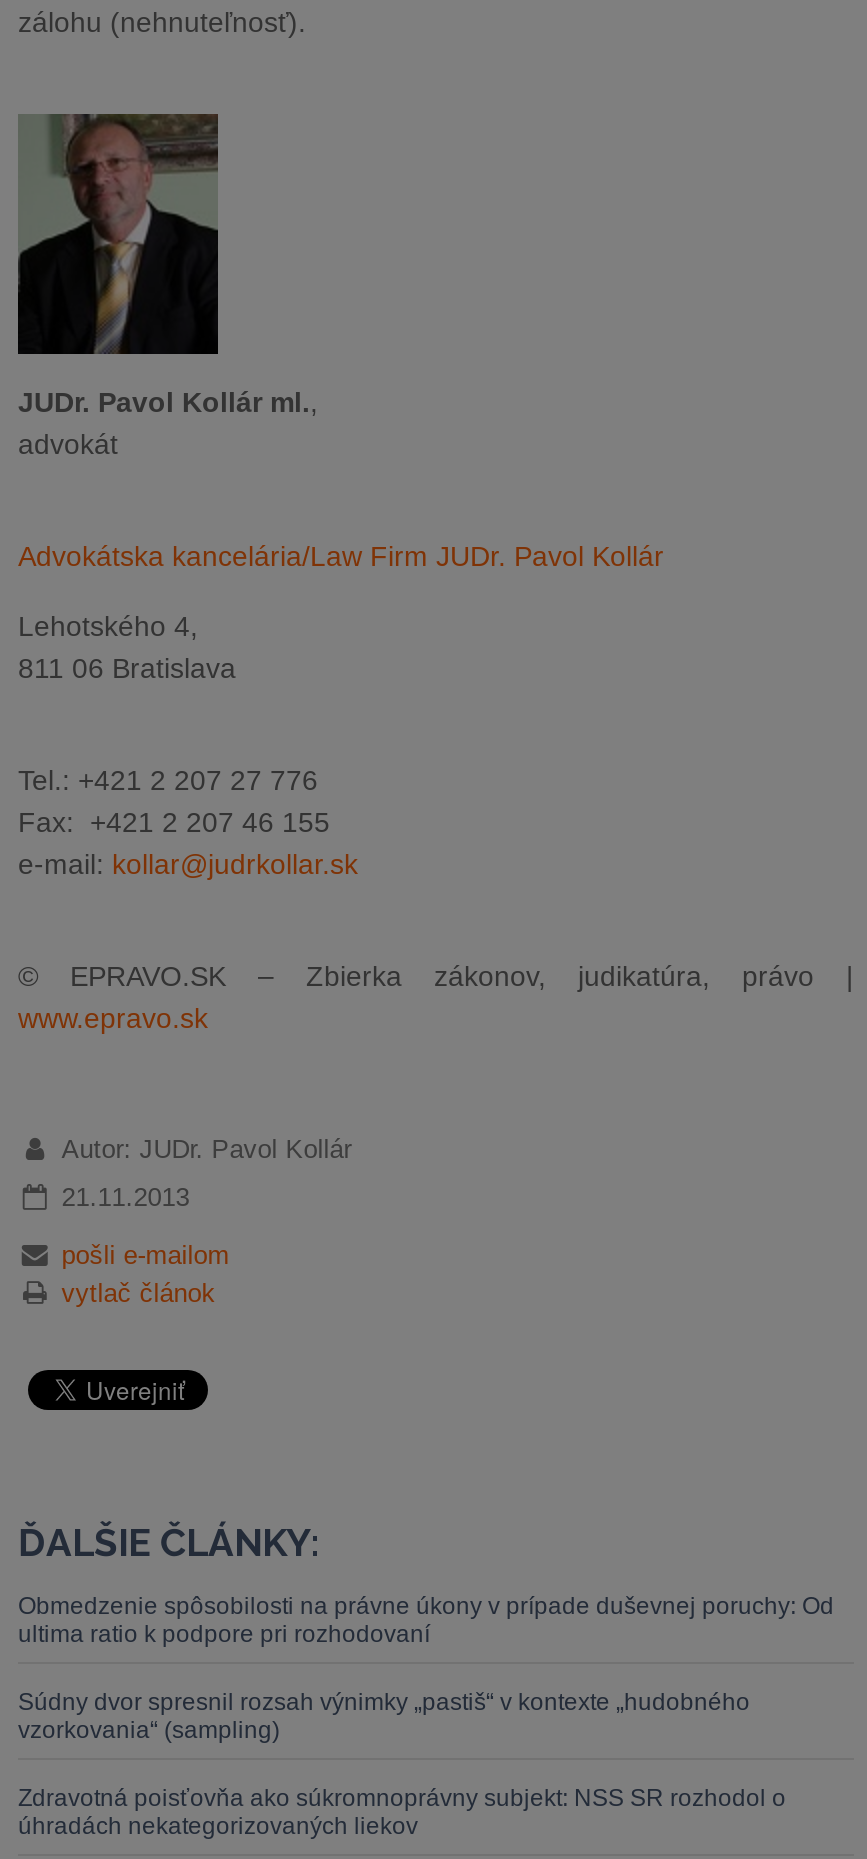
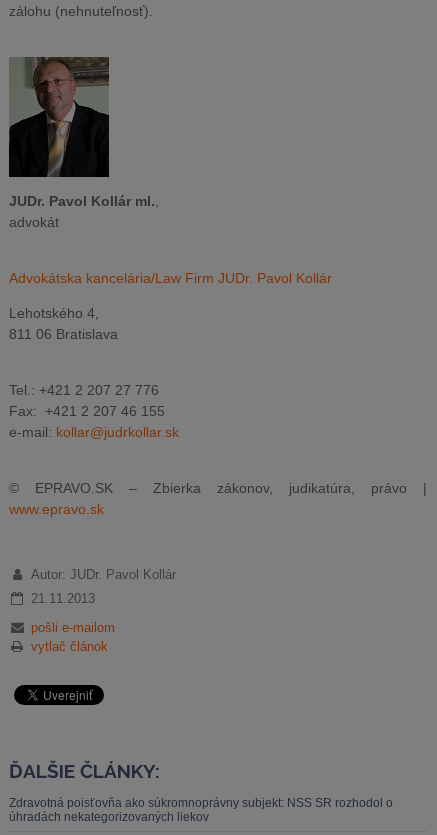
[18,1592,834,1744] Obmedzenie spôsobilosti na právne úkony v prípade duševnej poruchy: Od | ultima ratio k podpore pri rozhodovaní | Súdny dvor spresnil rozsah výnimky „pastiš“ v kontexte „hudobného | vzorkovania“ (sampling) -> none

